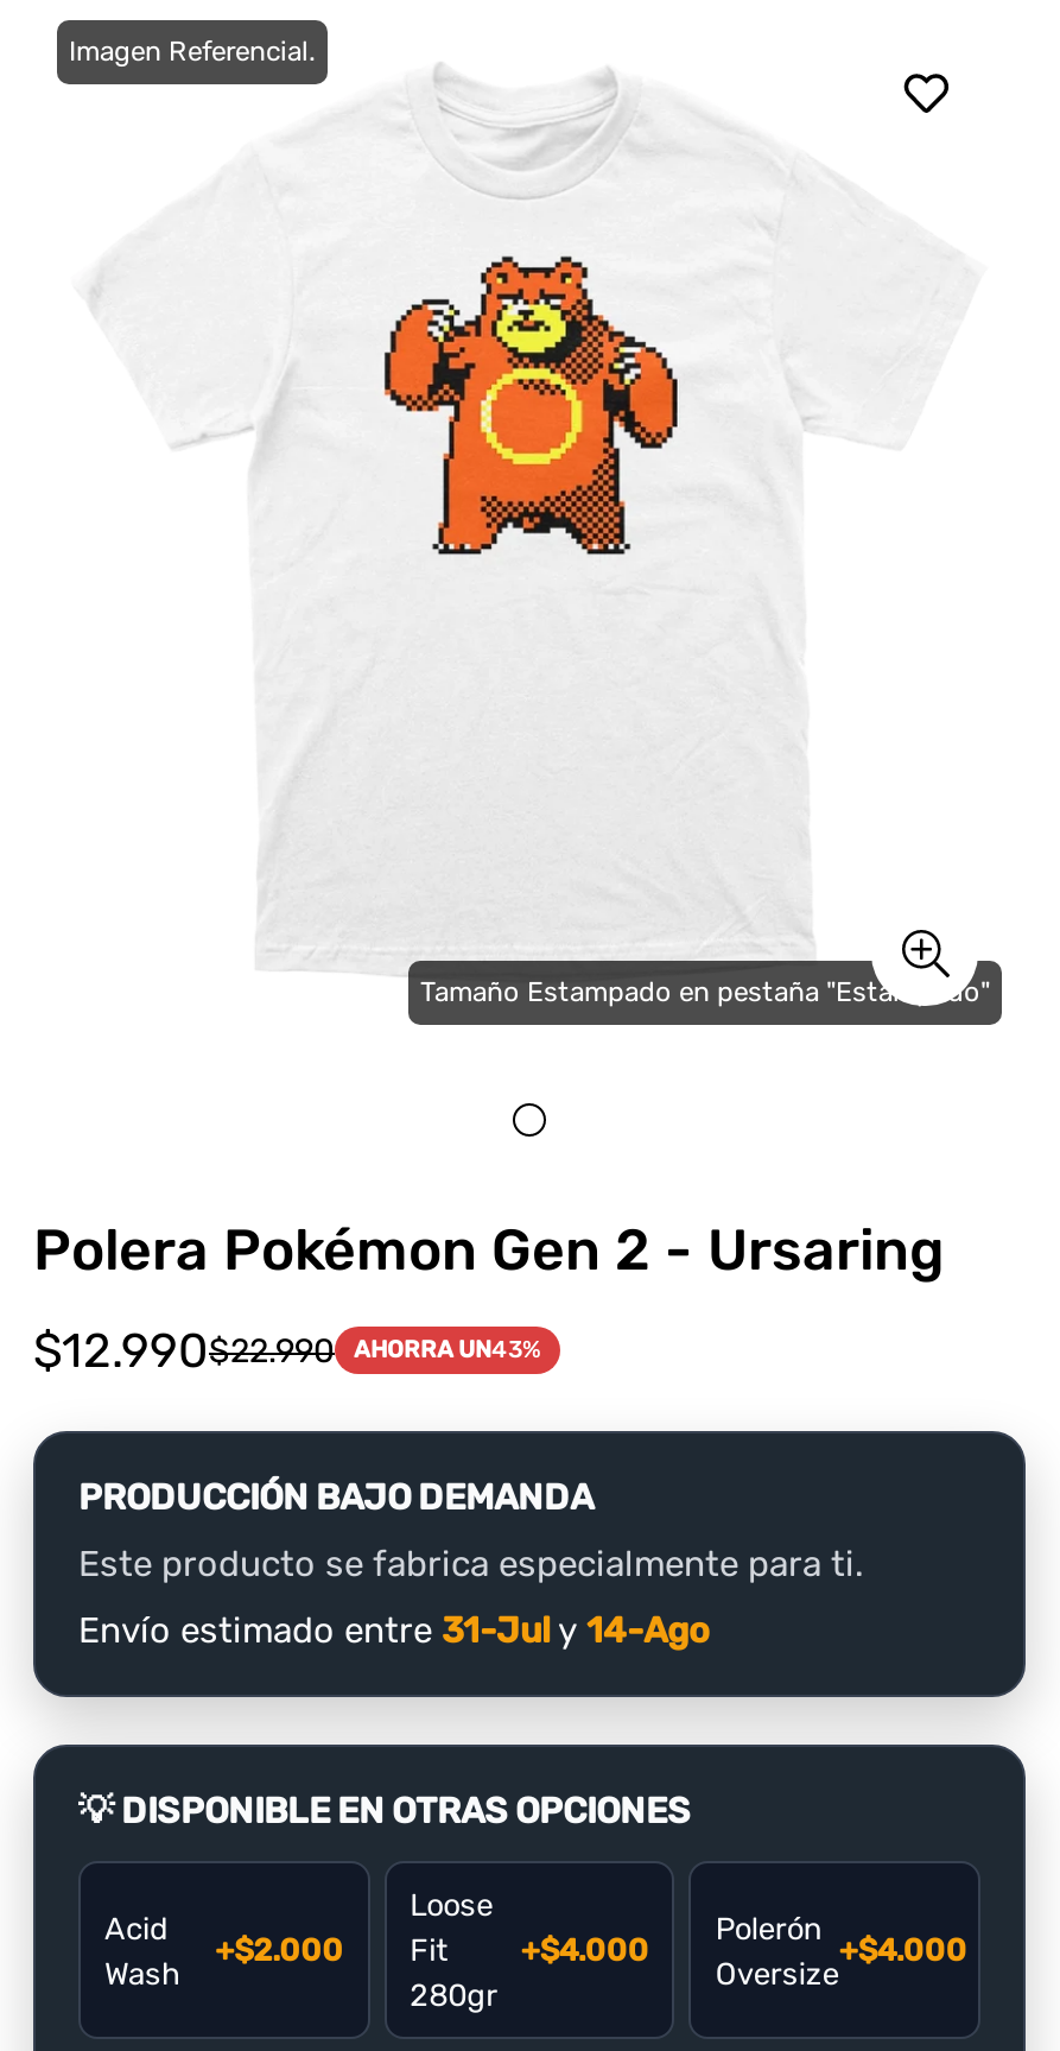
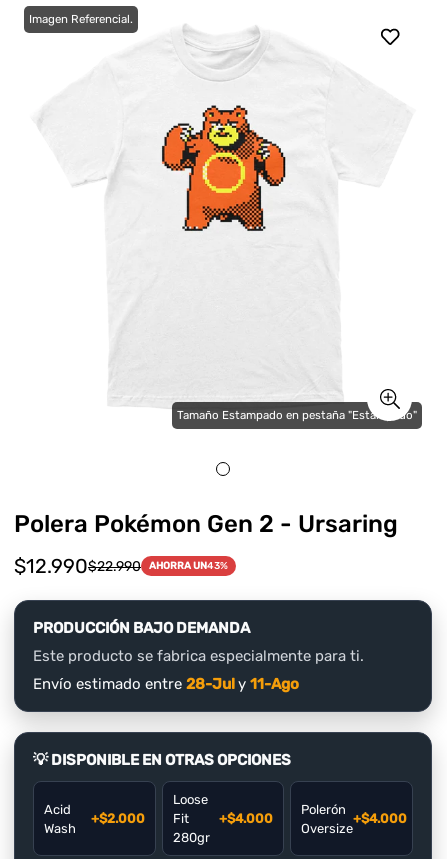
[78,1609,710,1652] Envío estimado entre 31-Jul y 14-Ago -> [33,675,299,693] Envío estimado entre 28-Jul y 11-Ago

